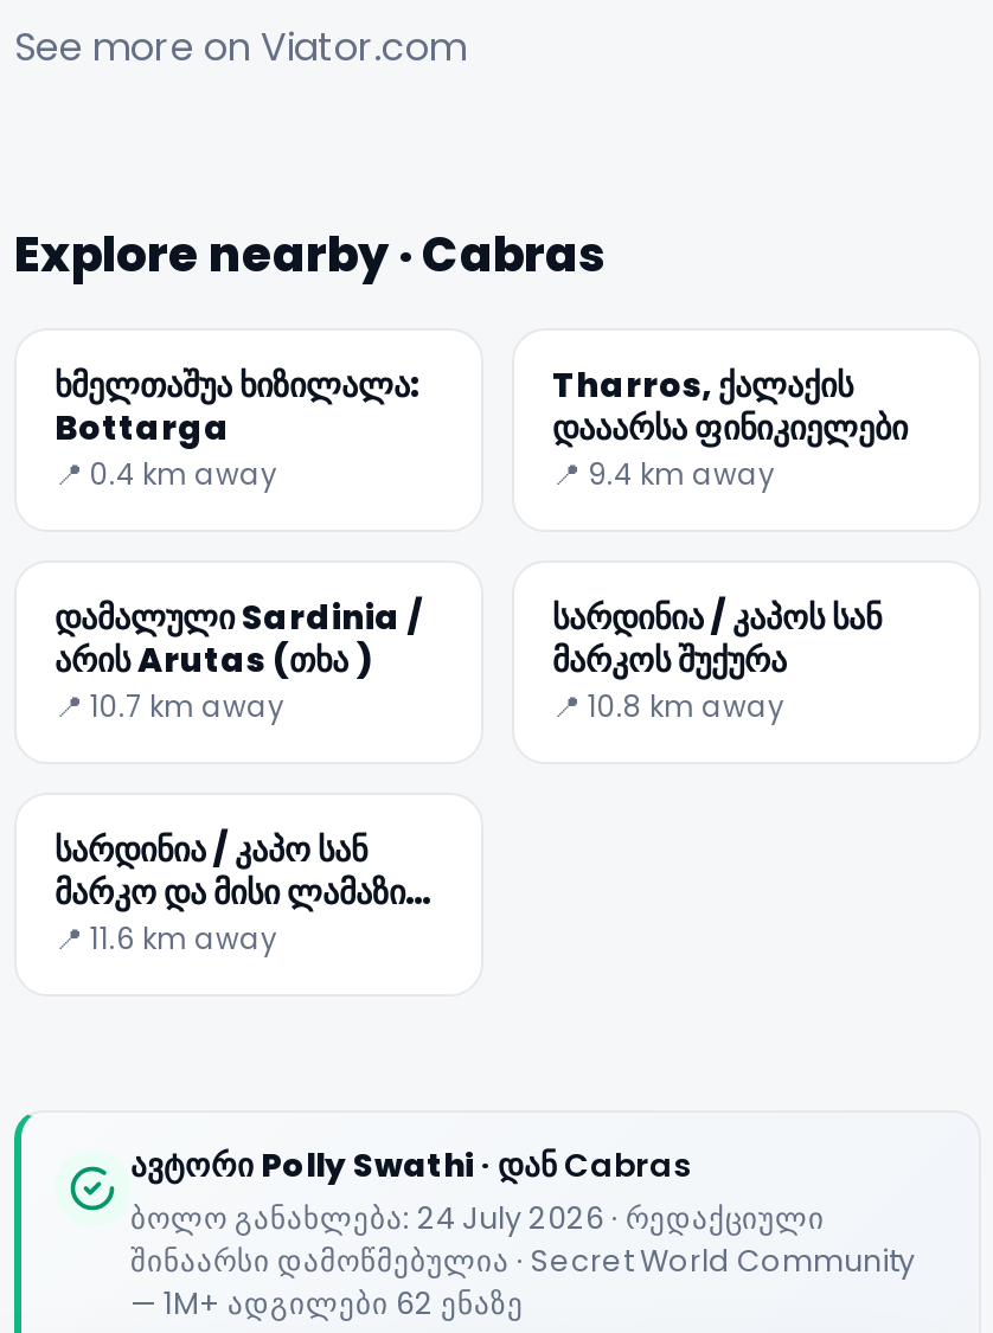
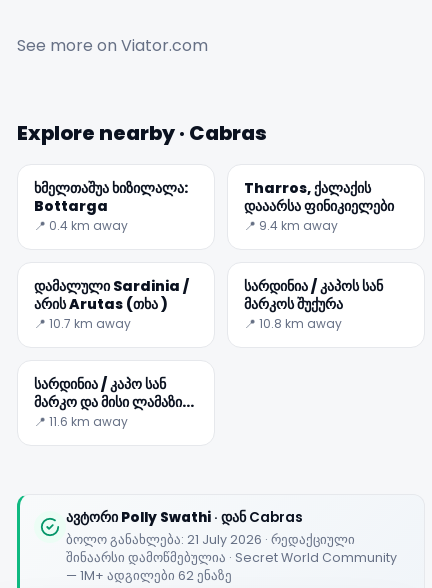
[130,1198,825,1238] ბოლო განახლება: 24 July 2026 · რედაქციული -> [66,531,355,548] ბოლო განახლება: 21 July 2026 · რედაქციული

